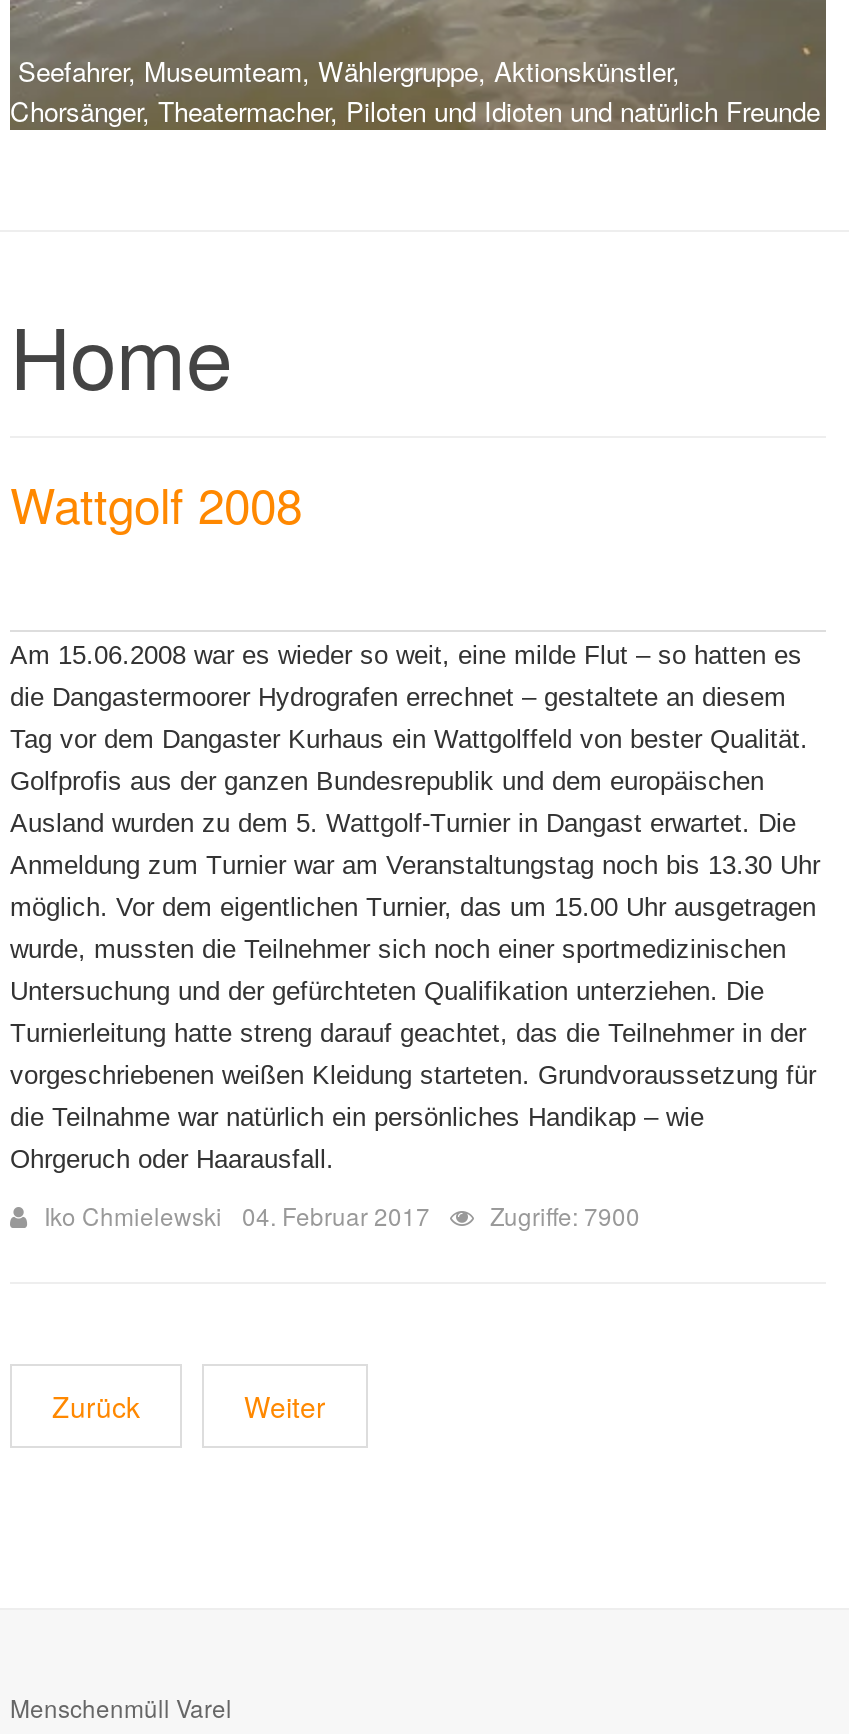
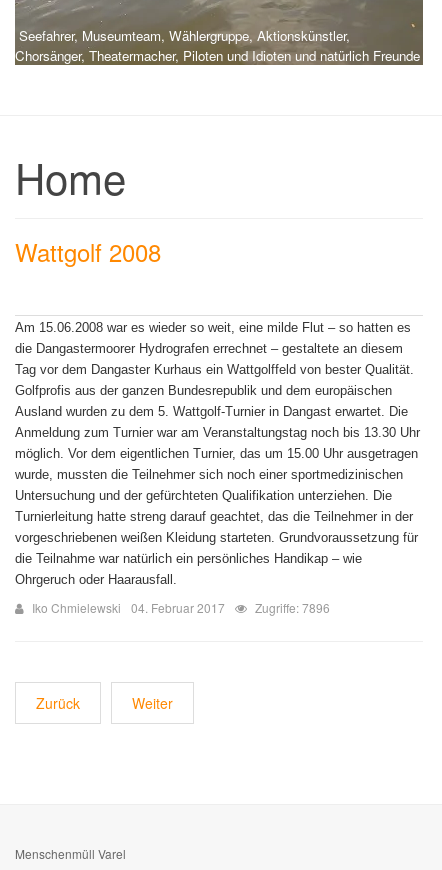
[44,1198,640,1232] Iko Chmielewski 04. Februar 2017 Zugriffe: 7900 -> [32,599,330,616] Iko Chmielewski 04. Februar 2017 Zugriffe: 7896

